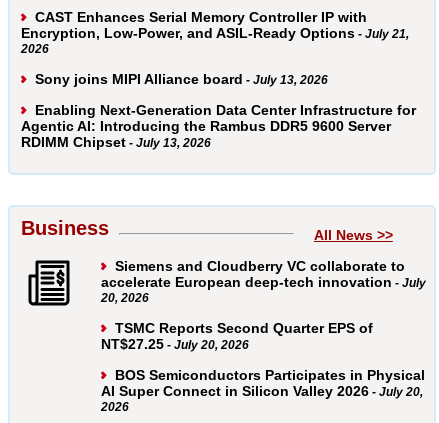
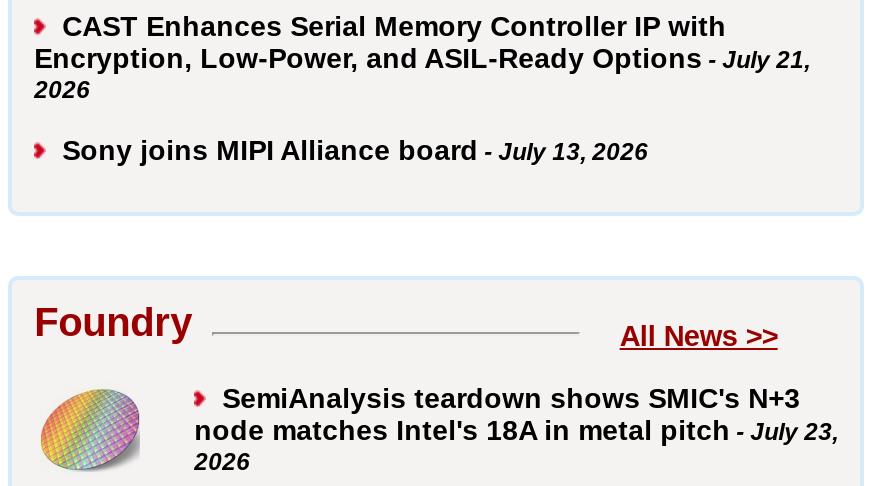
[21,102,416,150] Enabling Next-Generation Data Center Infrastructure for | Agentic AI: Introducing the Rambus DDR5 9600 Server | RDIMM Chipset - July 13, 2026 -> none
[21,217,426,399] [image] | Business | Siemens and Cloudberry VC collaborate to | accelerate European deep-tech innovation - July | 20, 2026 | TSMC Reports Second Quarter EPS of | NT$27.25 - July 20, 2026 | BOS Semiconductors Participates in Physical | AI Super Connect in Silicon Valley 2026 - July 20, -> [34,299,838,473] [image] | Foundry | SemiAnalysis teardown shows SMIC's N+3 | node matches Intel's 18A in metal pitch - July 23,

